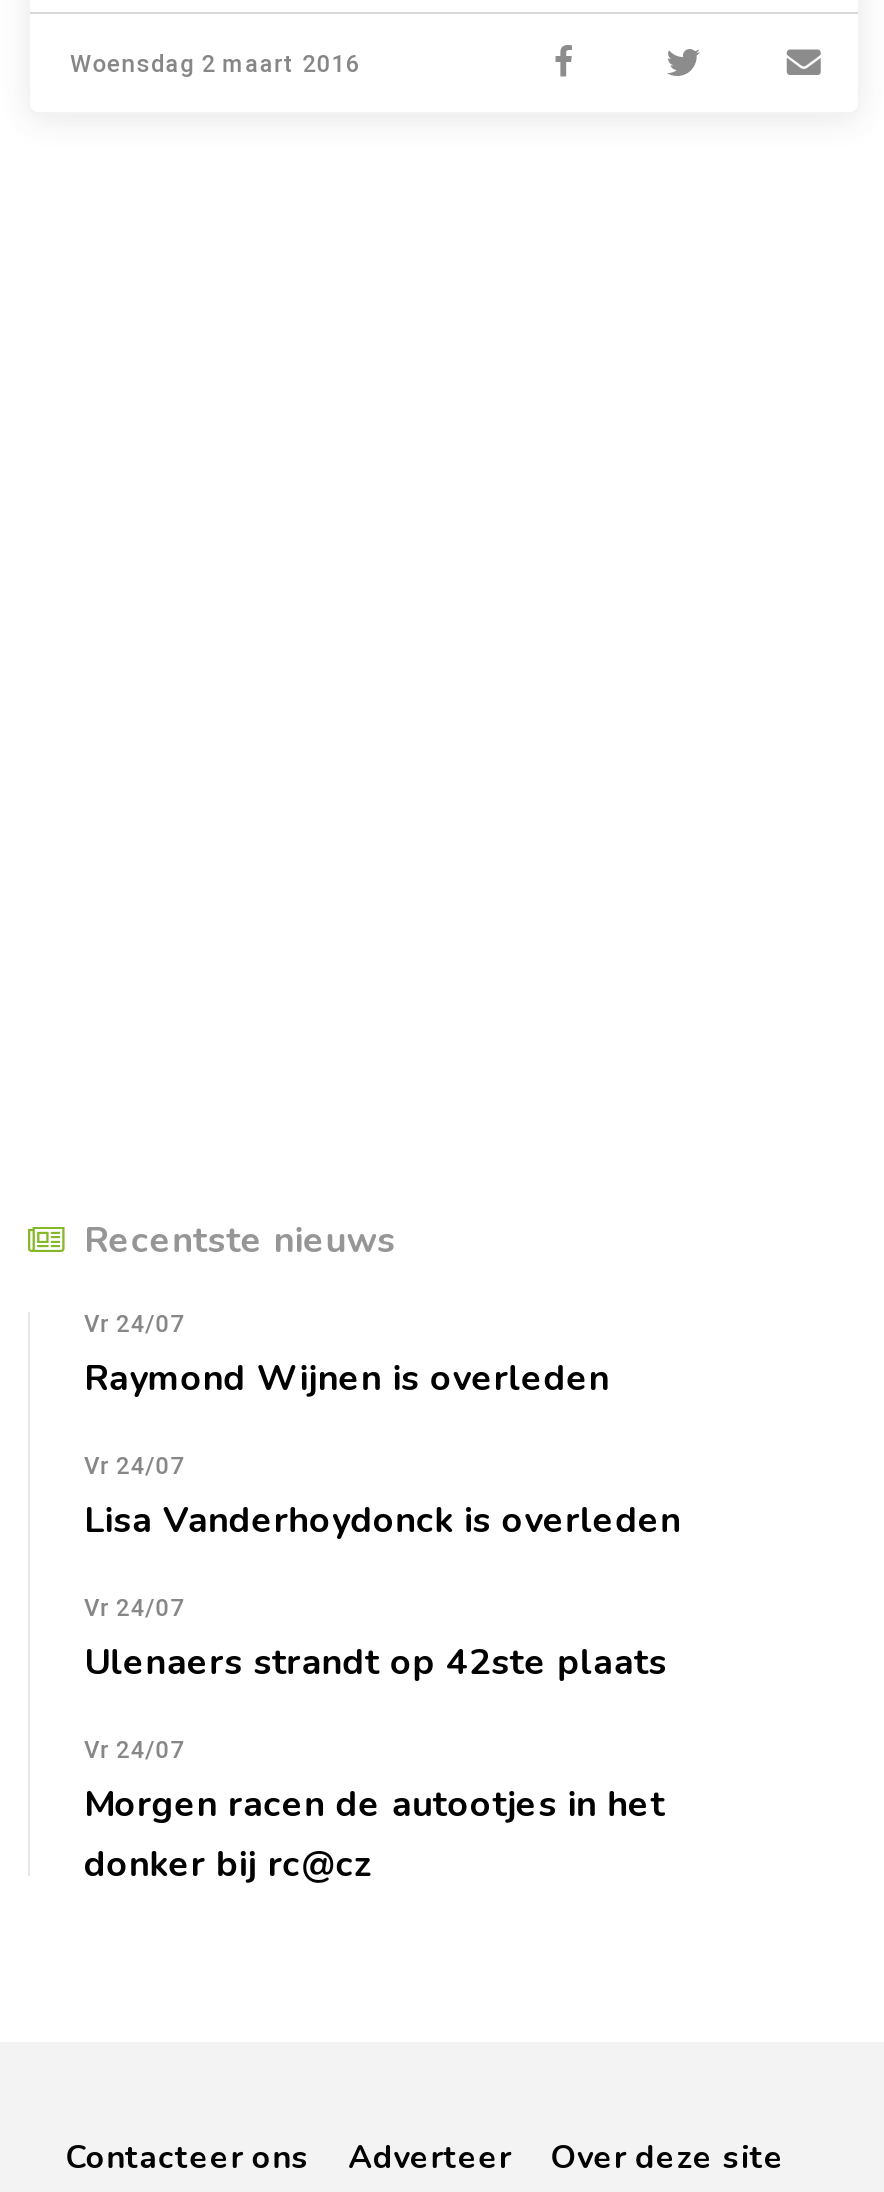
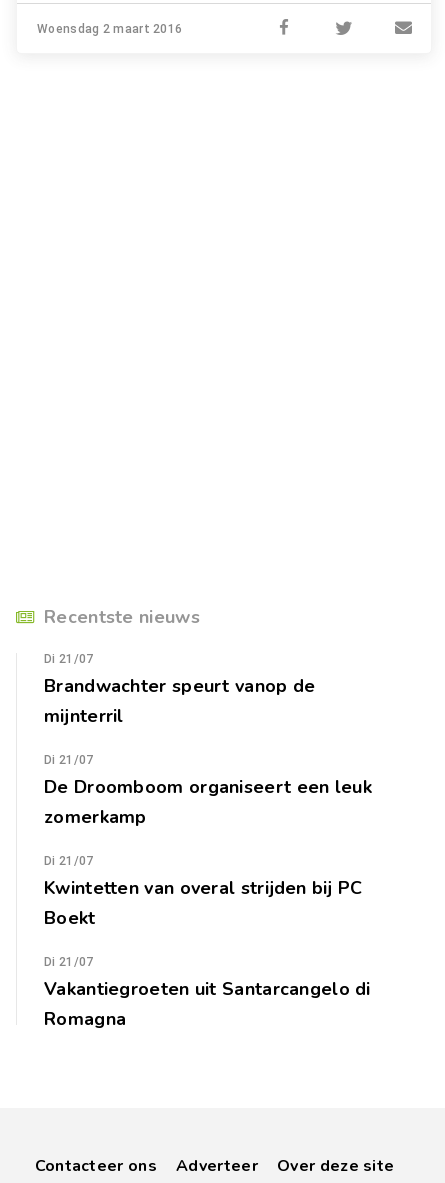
[84,1310,610,1402] Vr 24/07 | Raymond Wijnen is overleden -> [44,652,315,728] Di 21/07 | Brandwachter speurt vanop de | mijnterril
[84,1452,681,1544] Vr 24/07 | Lisa Vanderhoydonck is overleden -> [44,753,372,829] Di 21/07 | De Droomboom organiseert een leuk | zomerkamp
[84,1594,667,1686] Vr 24/07 | Ulenaers strandt op 42ste plaats -> [44,854,362,930] Di 21/07 | Kwintetten van overal strijden bij PC | Boekt
[84,1736,665,1888] Vr 24/07 | Morgen racen de autootjes in het | donker bij rc@cz -> [44,955,371,1031] Di 21/07 | Vakantiegroeten uit Santarcangelo di | Romagna

